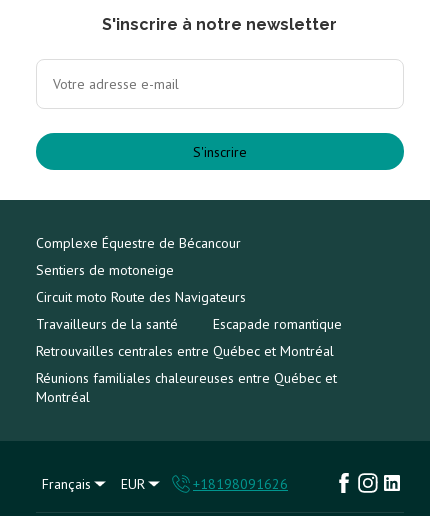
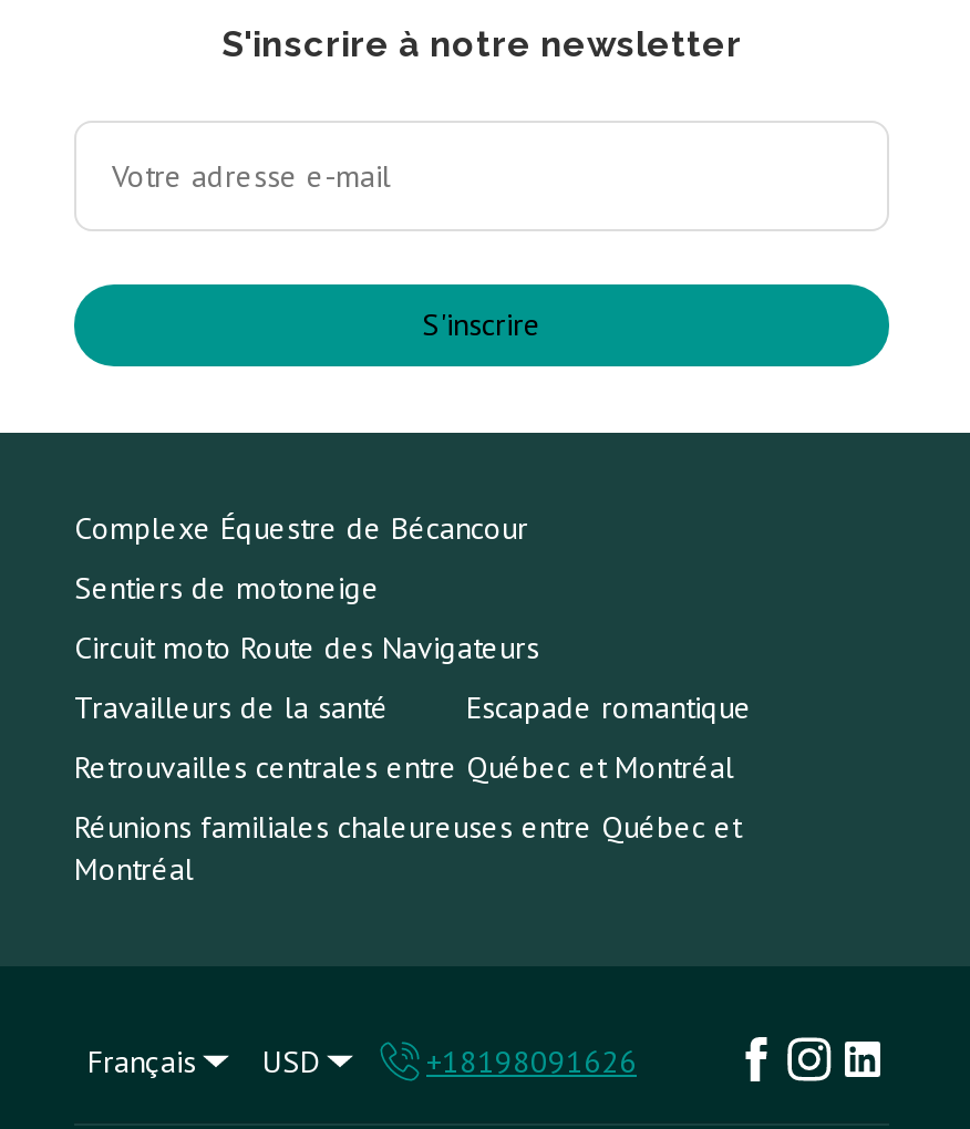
[121,475,145,493] EUR -> [262,1040,320,1080] USD

